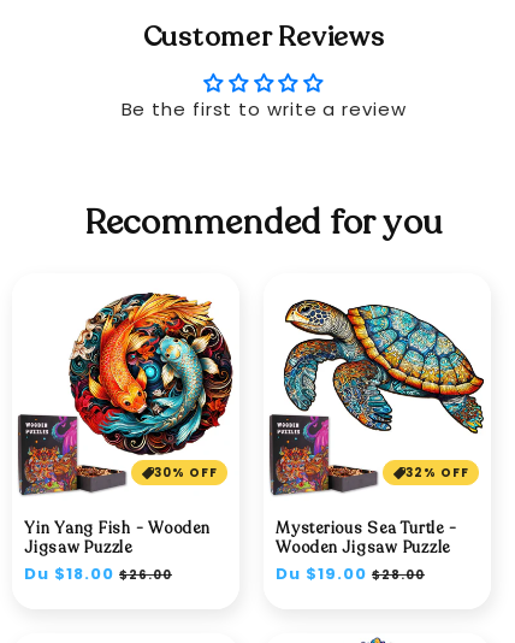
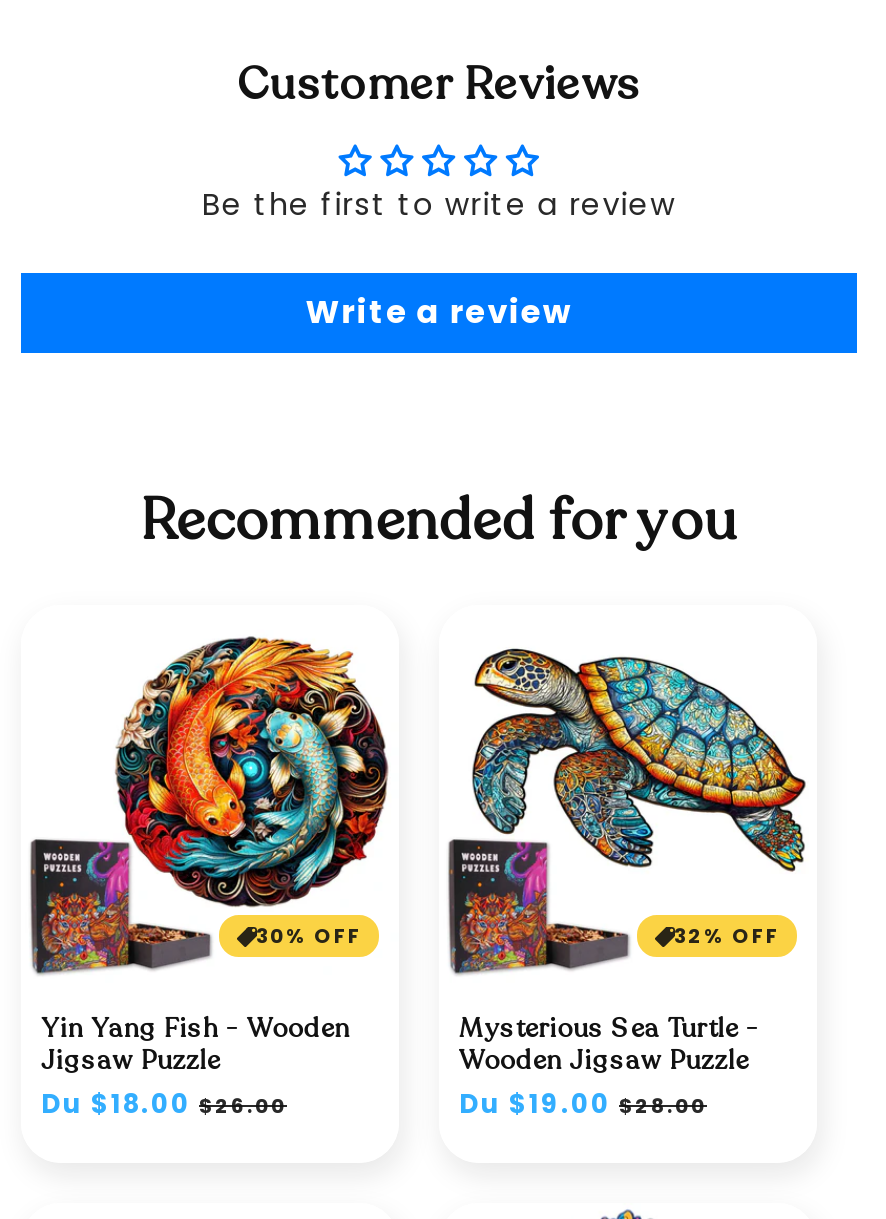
none -> [305,288,573,334] Write a review

